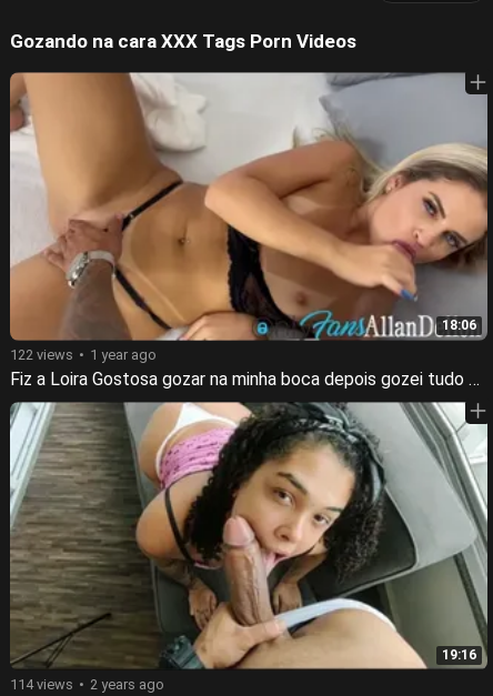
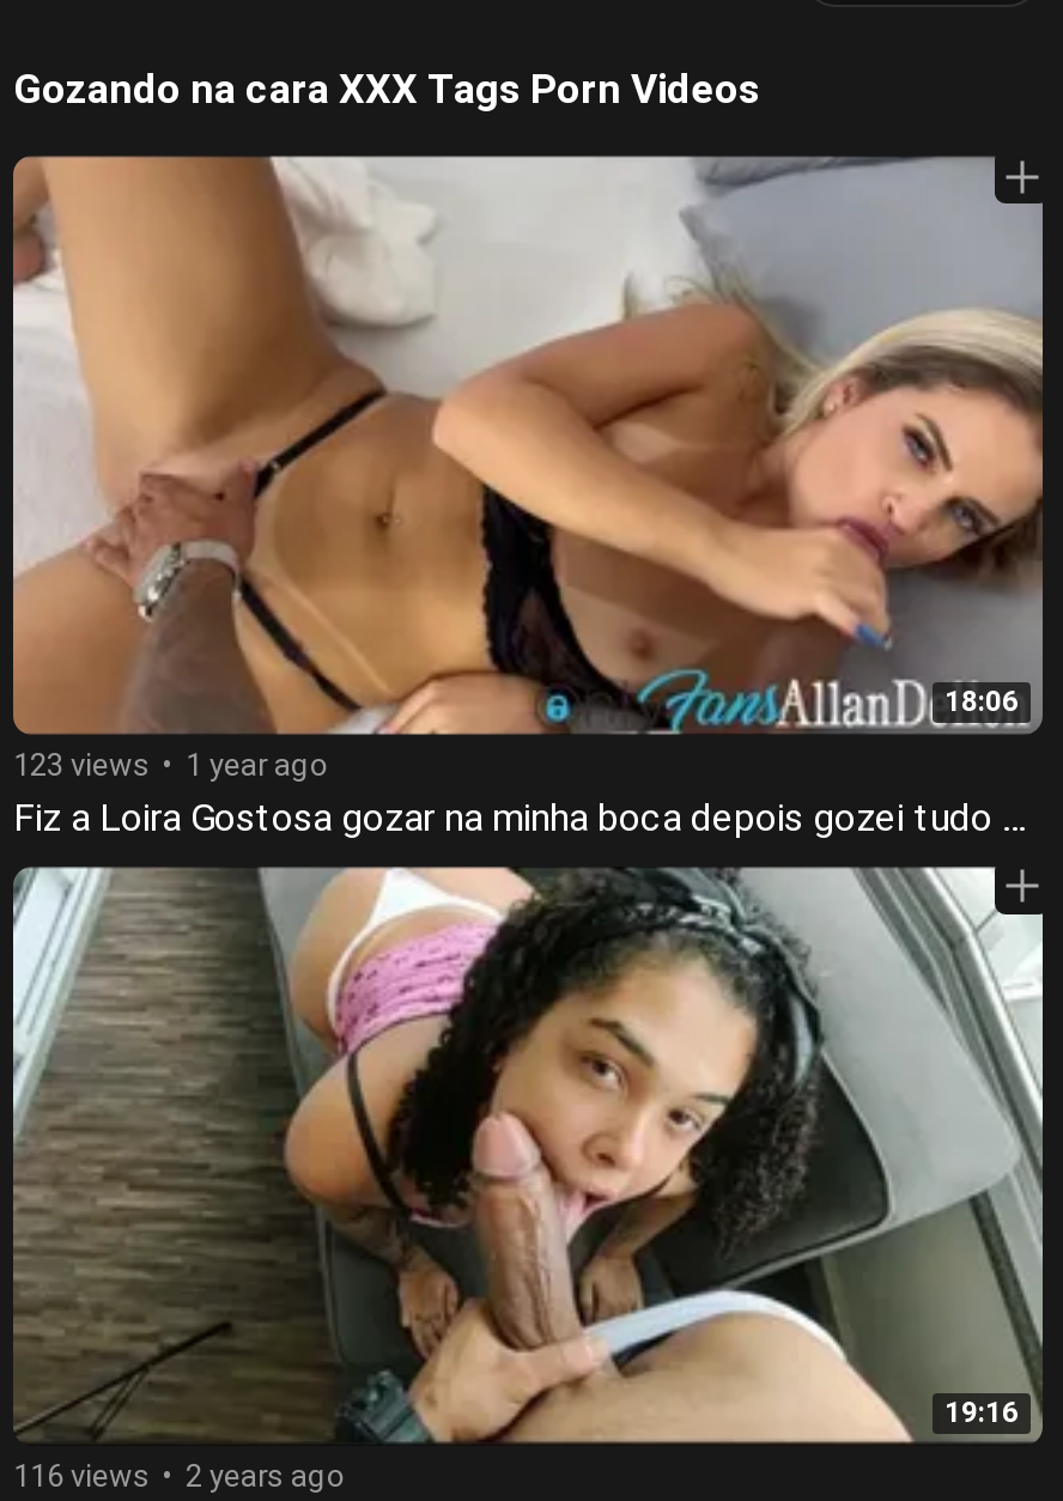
[10,346,157,363] 122 views 1 year ago -> [13,747,329,783] 123 views 1 year ago
[10,676,164,692] 114 views 2 years ago -> [13,1457,346,1493] 116 views 2 years ago

